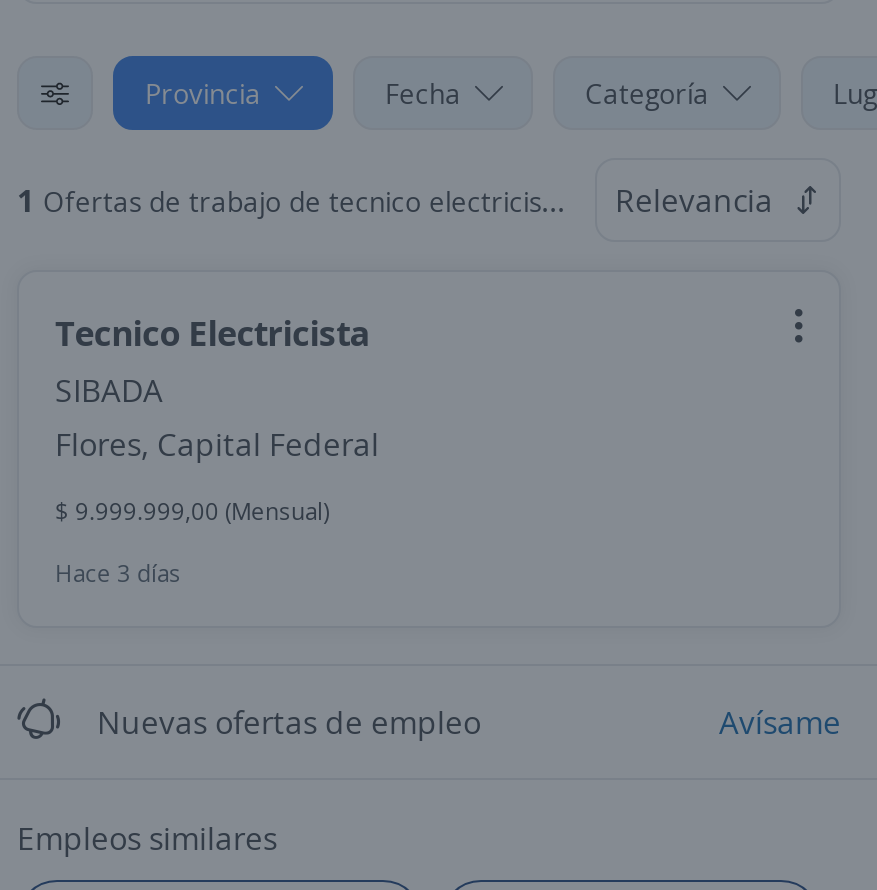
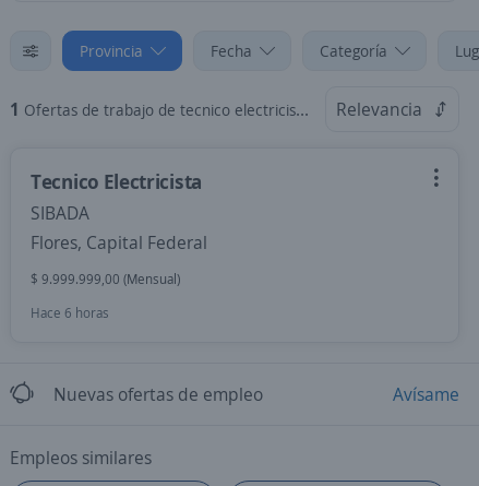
[55,556,181,590] Hace 3 días -> [31,304,109,322] Hace 6 horas

